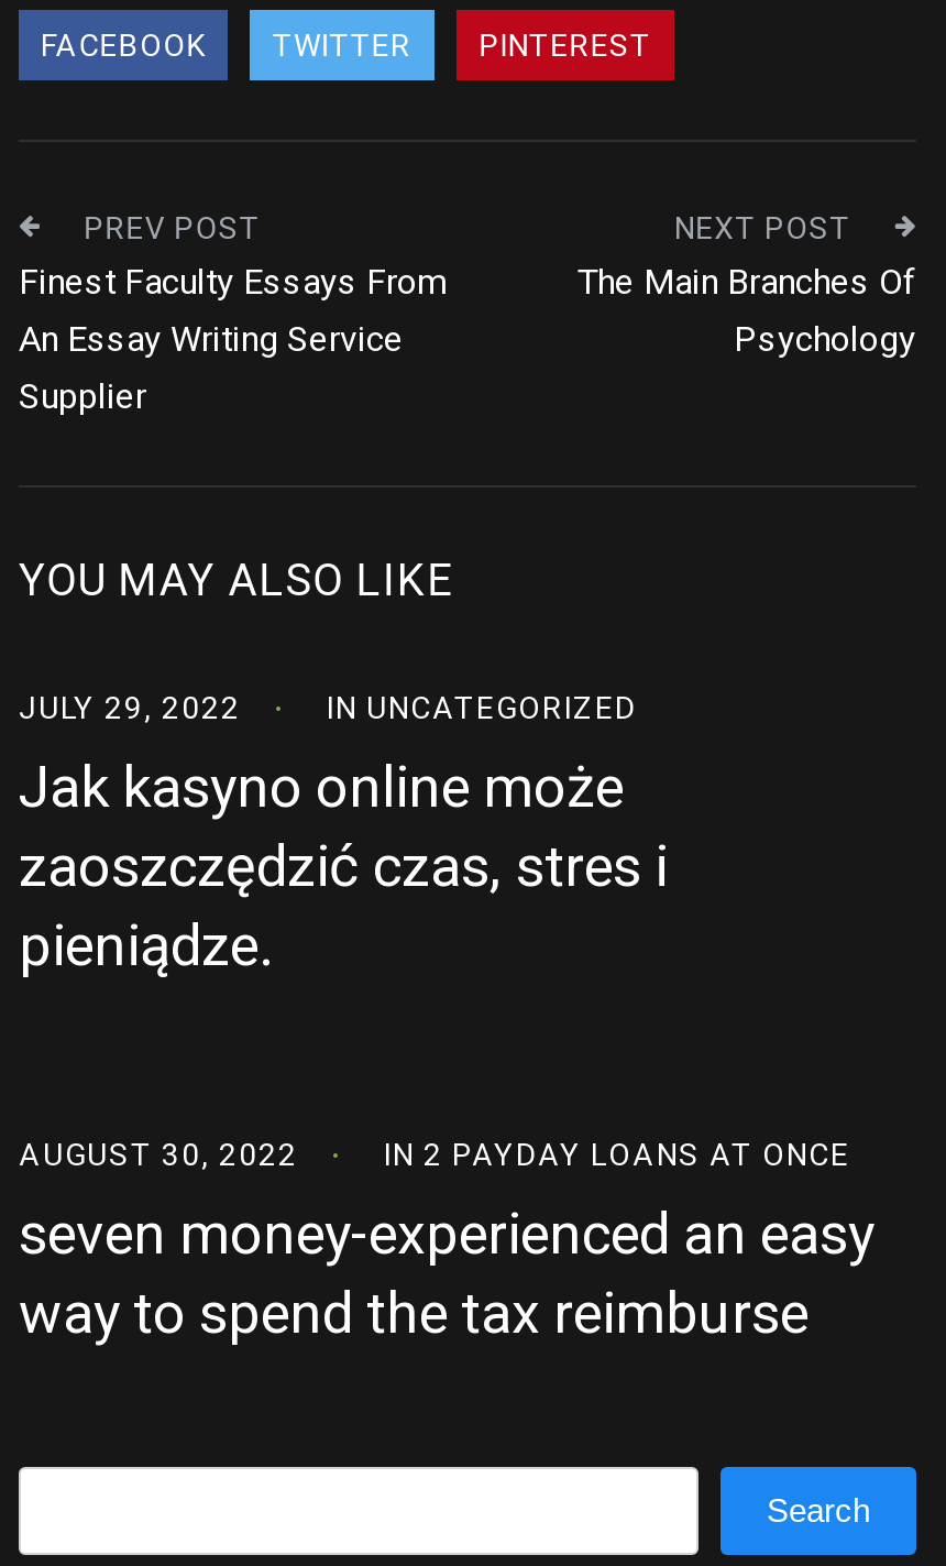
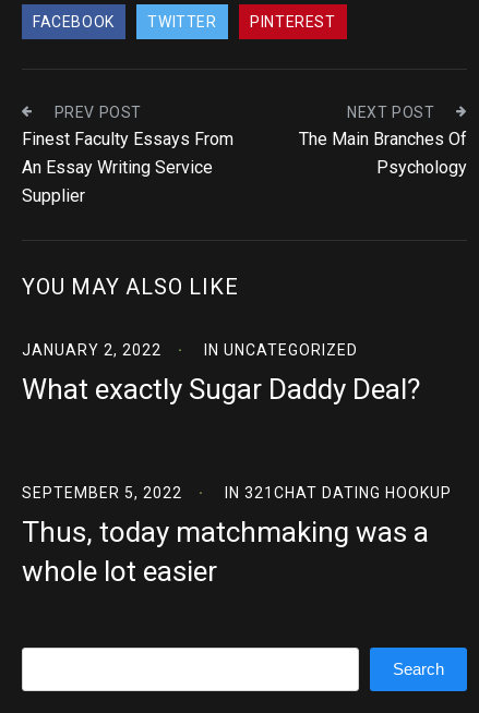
[19,690,241,725] JULY 29, 2022 -> [22,341,161,359] JANUARY 2, 2022
[19,754,668,978] Jak kasyno online może | zaoszczędzić czas, stres i | pieniądze. -> [22,373,420,406] What exactly Sugar Daddy Deal?
[19,1137,875,1346] AUGUST 30, 2022 | IN 2 PAYDAY LOANS AT ONCE | seven money-experienced an easy | way to spend the tax reimburse -> [22,484,452,588] SEPTEMBER 5, 2022 | IN 321CHAT DATING HOOKUP | Thus, today matchmaking was a | whole lot easier

